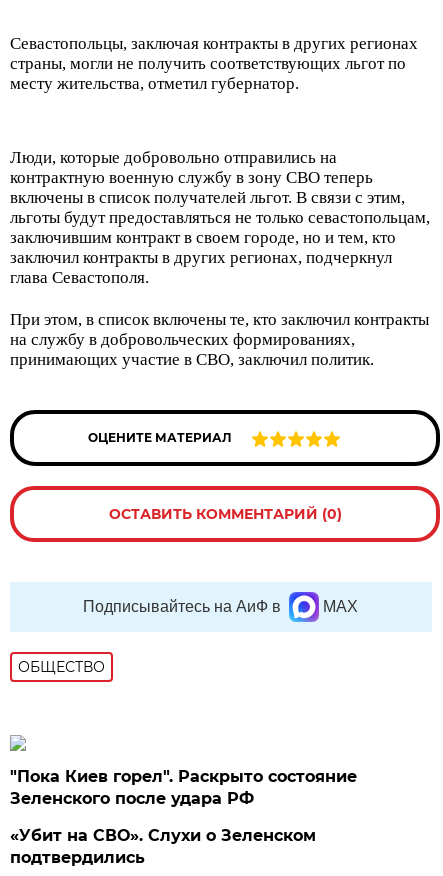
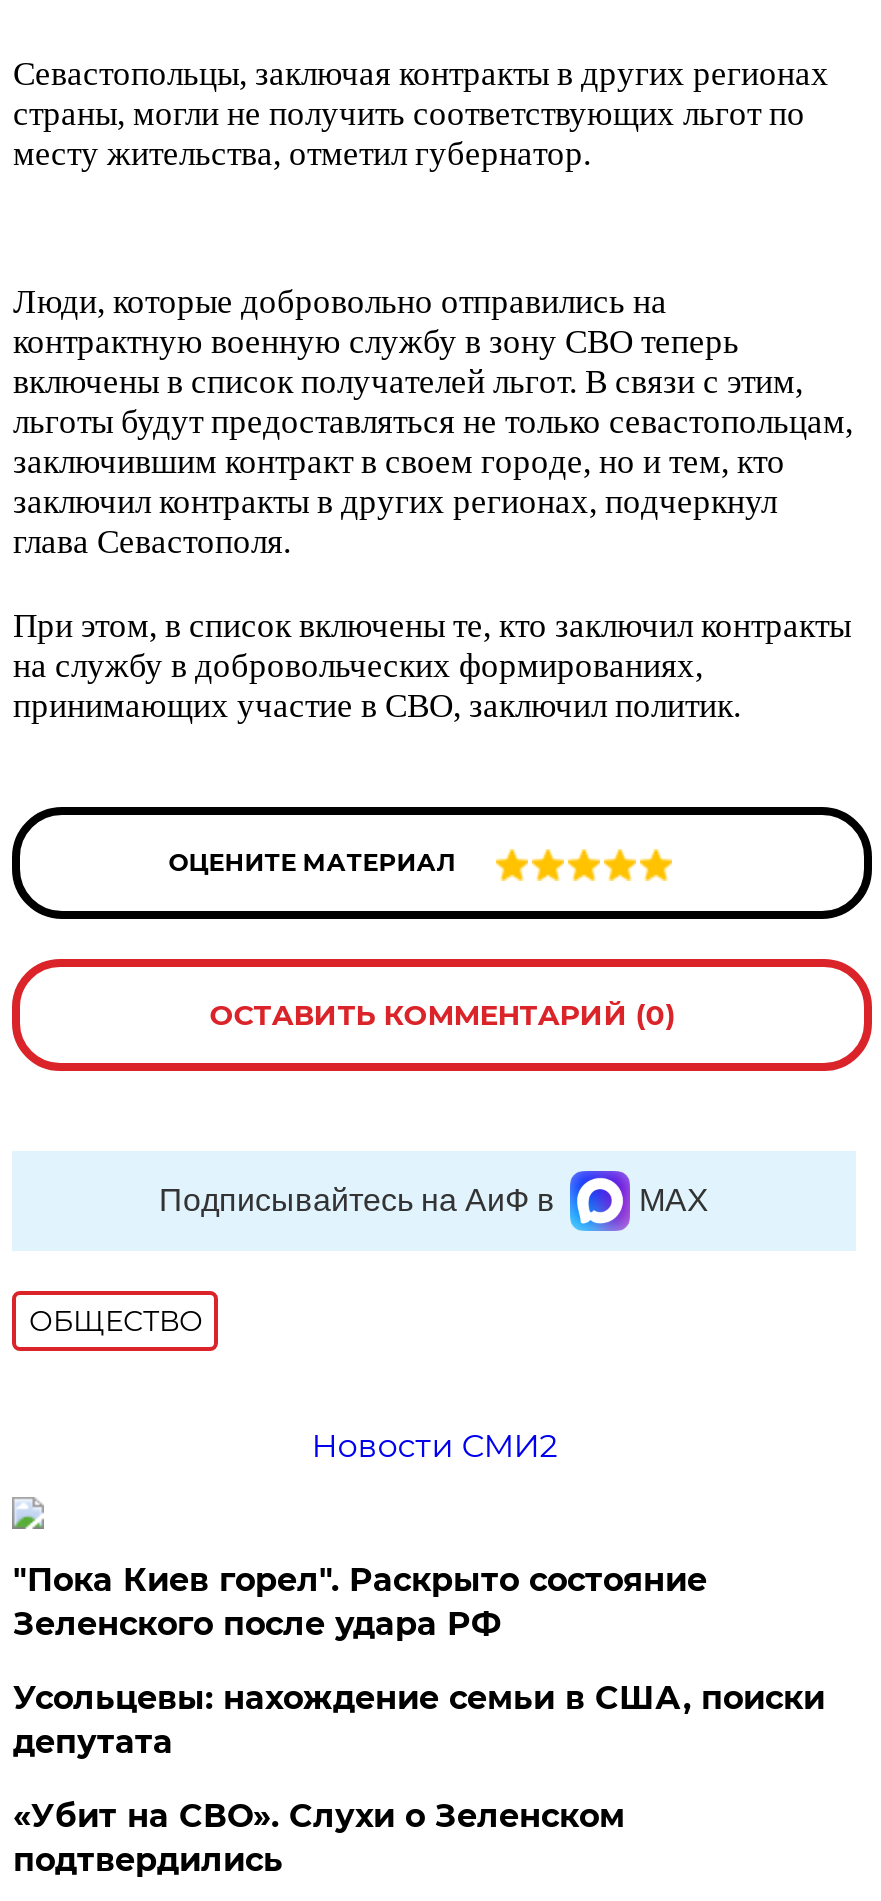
none -> [311,1427,557,1465] Новости СМИ2
none -> [13,1679,825,1761] Усольцевы: нахождение семьи в США, поиски | депутата

